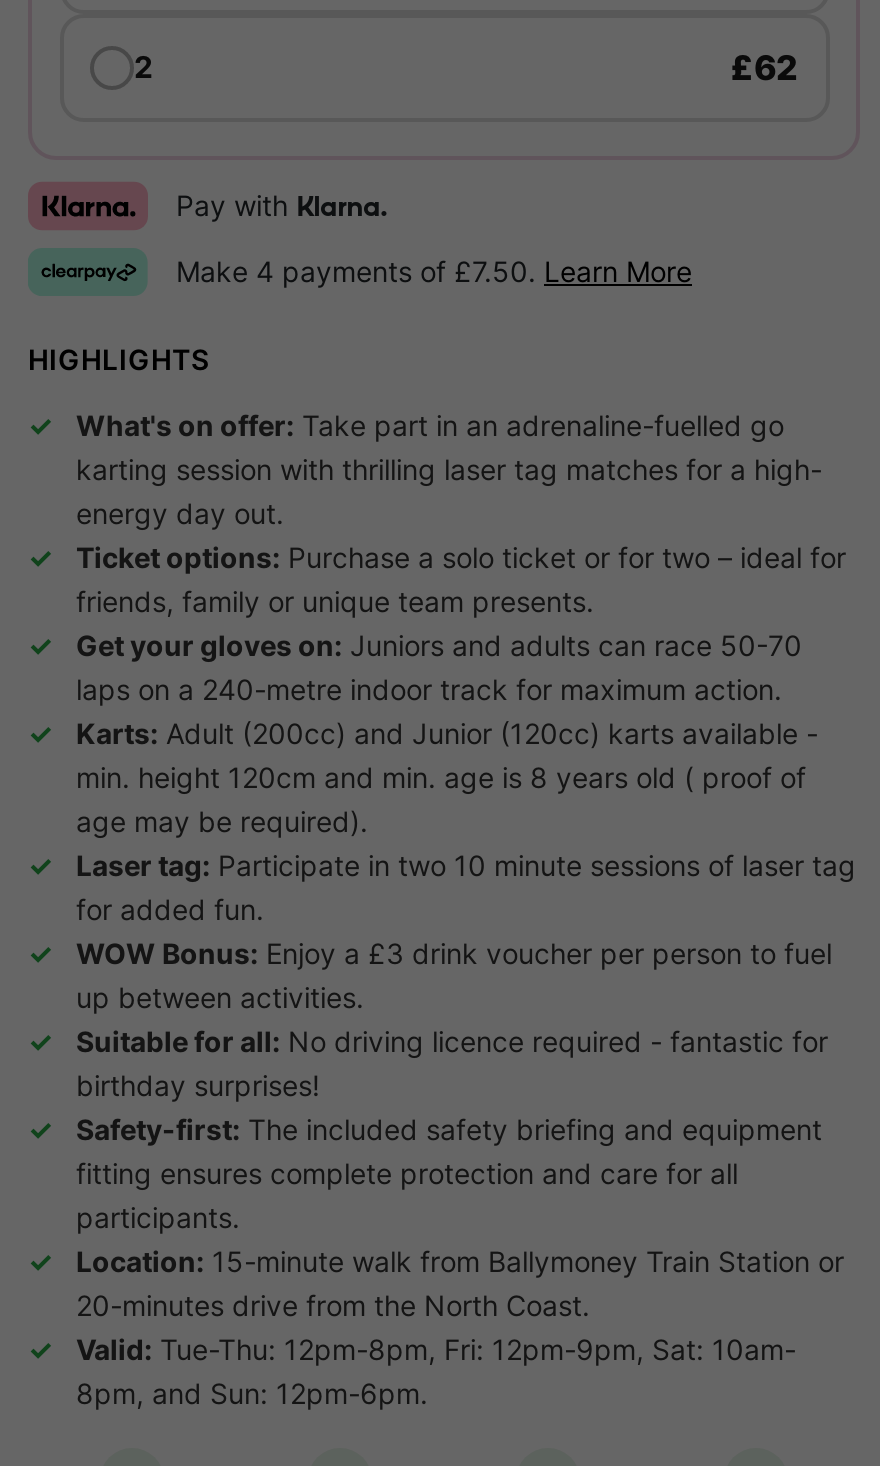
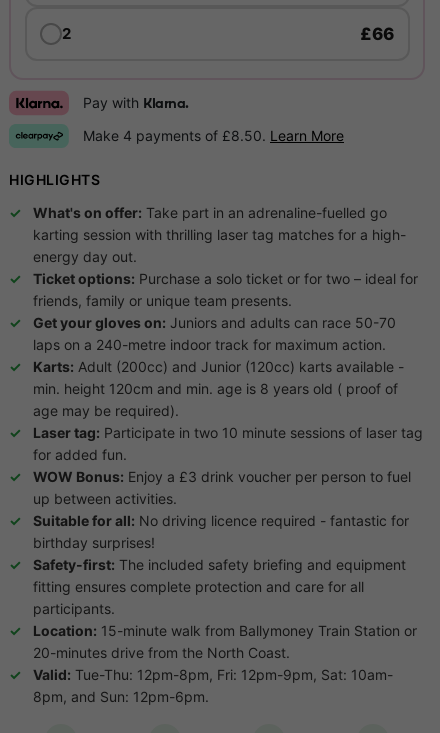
[730,47,798,87] £62 -> [360,24,394,44] £66
[176,254,692,288] Make 4 payments of £7.50. Learn More -> [83,127,344,144] Make 4 payments of £8.50. Learn More

